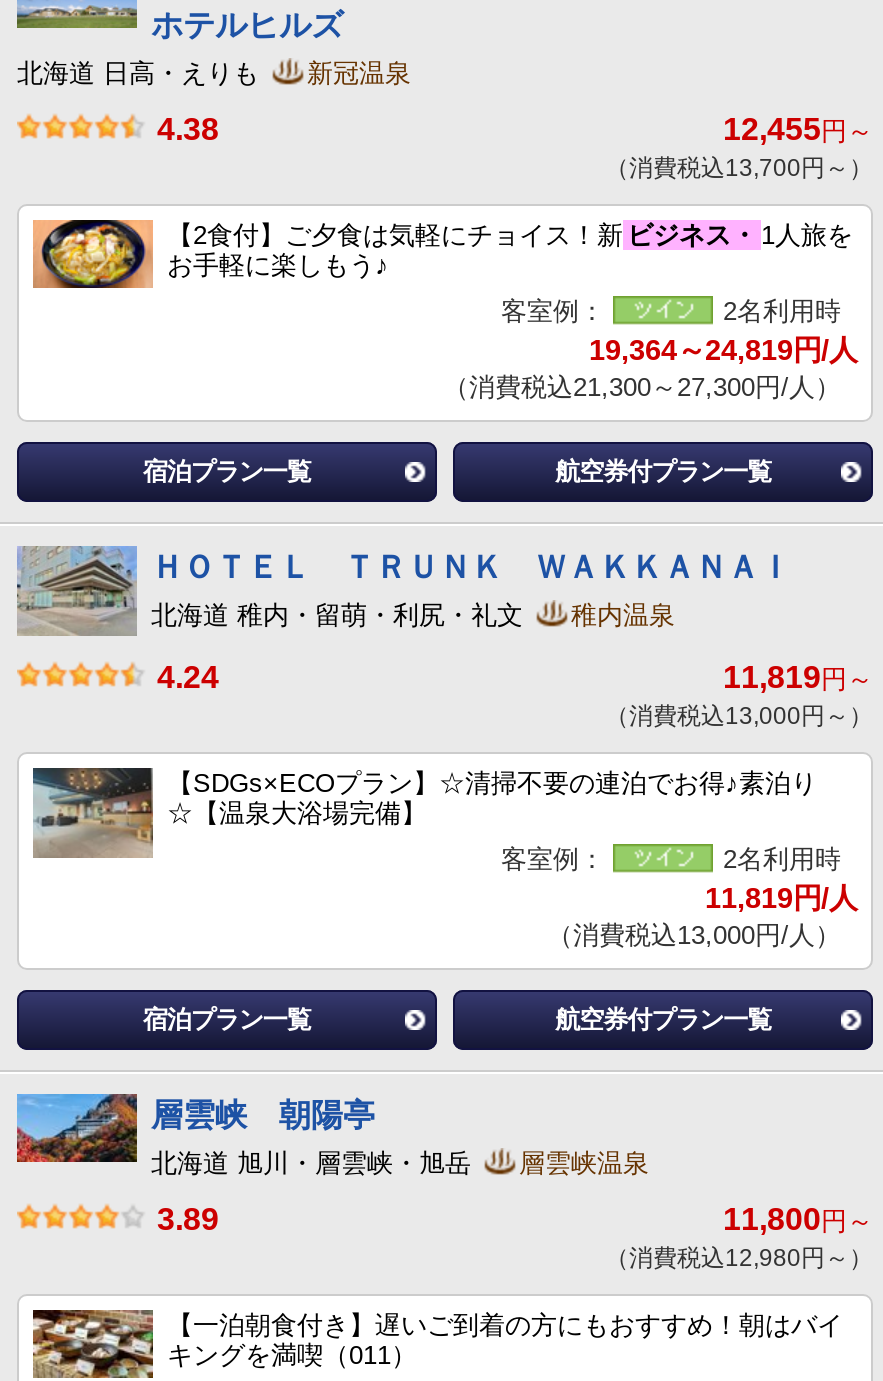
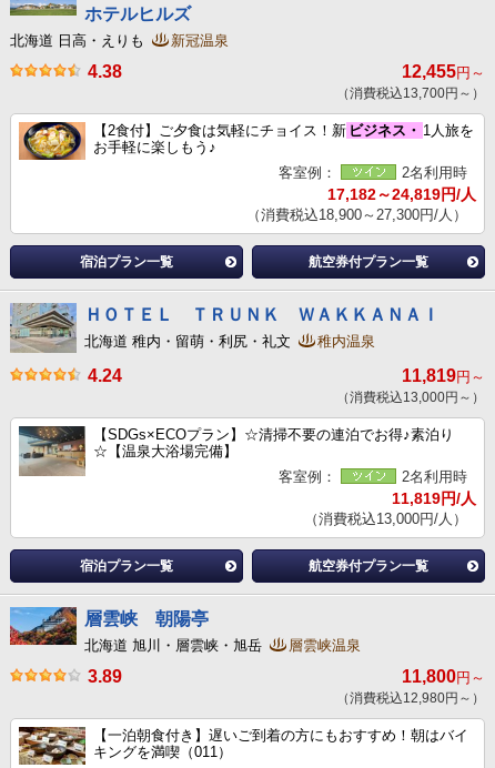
[589,334,857,366] 19,364～24,819円/人 -> [327,185,476,203] 17,182～24,819円/人
[443,372,841,402] （消費税込21,300～27,300円/人） -> [246,206,467,223] （消費税込18,900～27,300円/人）

